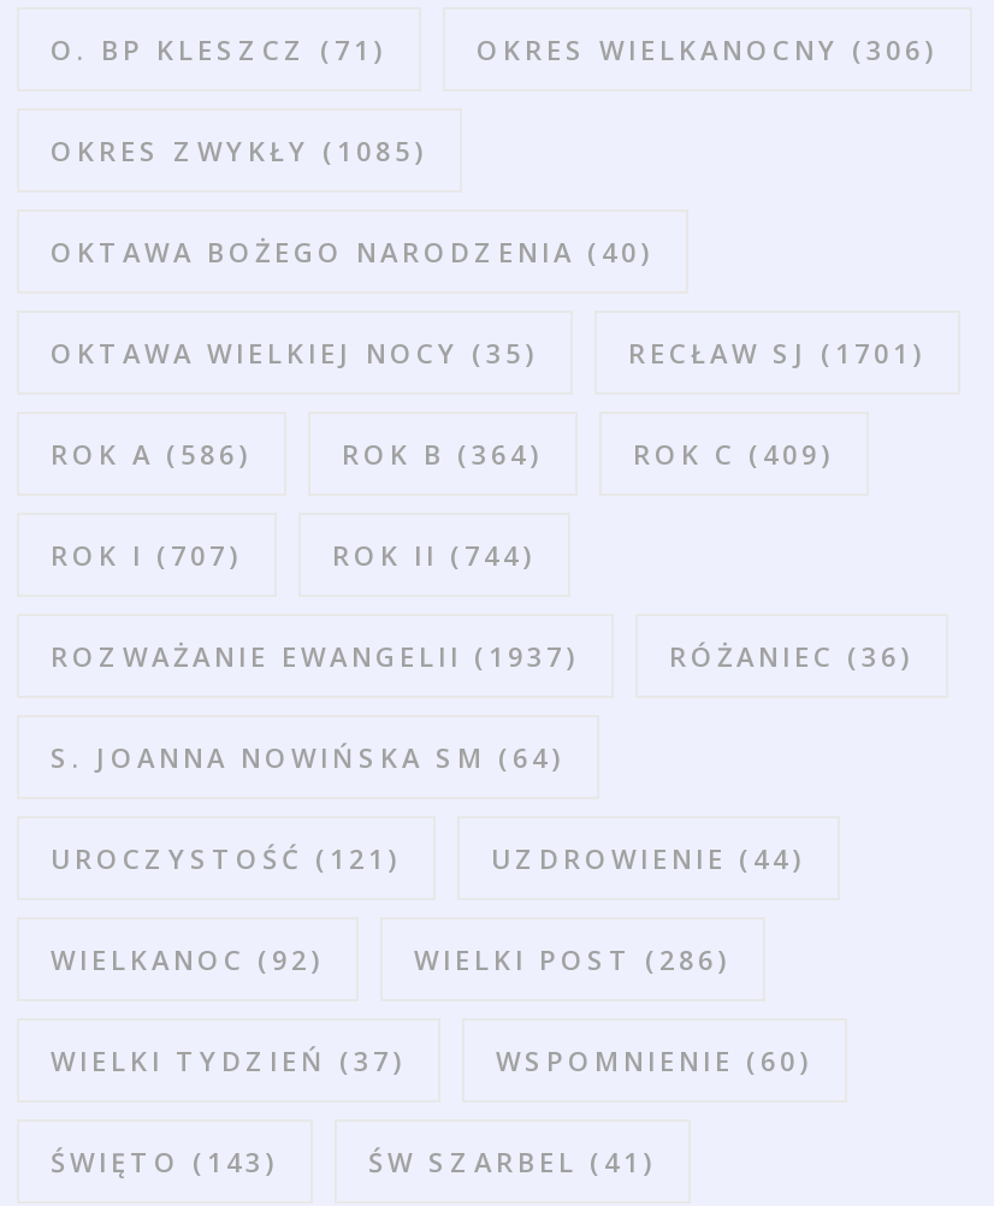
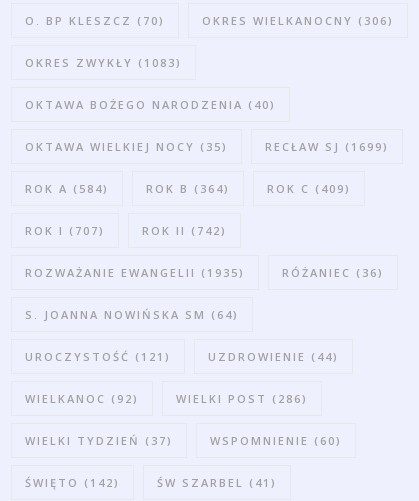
[51,32,387,68] O. BP KLESZCZ (71) -> [25,13,165,28] O. BP KLESZCZ (70)
[51,133,428,169] OKRES ZWYKŁY (1085) -> [25,55,182,70] OKRES ZWYKŁY (1083)
[628,335,927,371] RECŁAW SJ (1701) -> [265,139,389,154] RECŁAW SJ (1699)
[51,436,253,472] ROK A (586) -> [25,181,109,196] ROK A (584)
[332,537,537,573] ROK II (744) -> [142,223,227,238] ROK II (742)
[51,638,580,674] ROZWAŻANIE EWANGELII (1937) -> [25,265,245,280] ROZWAŻANIE EWANGELII (1935)
[51,1144,279,1180] ŚWIĘTO (143) -> [25,475,120,490] ŚWIĘTO (142)

